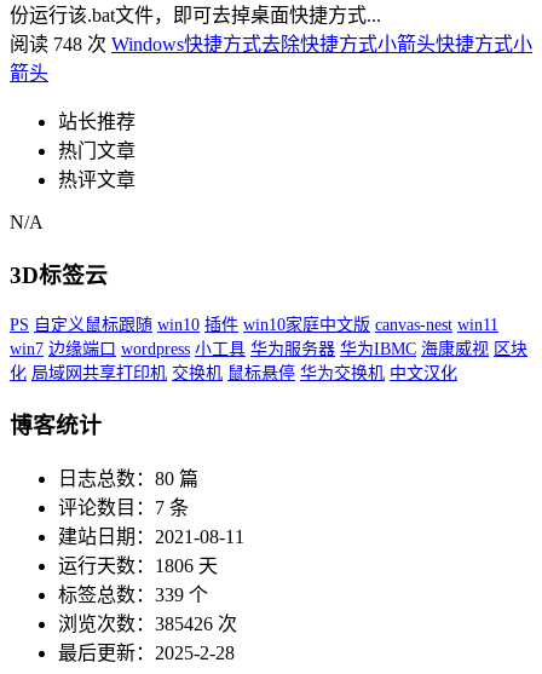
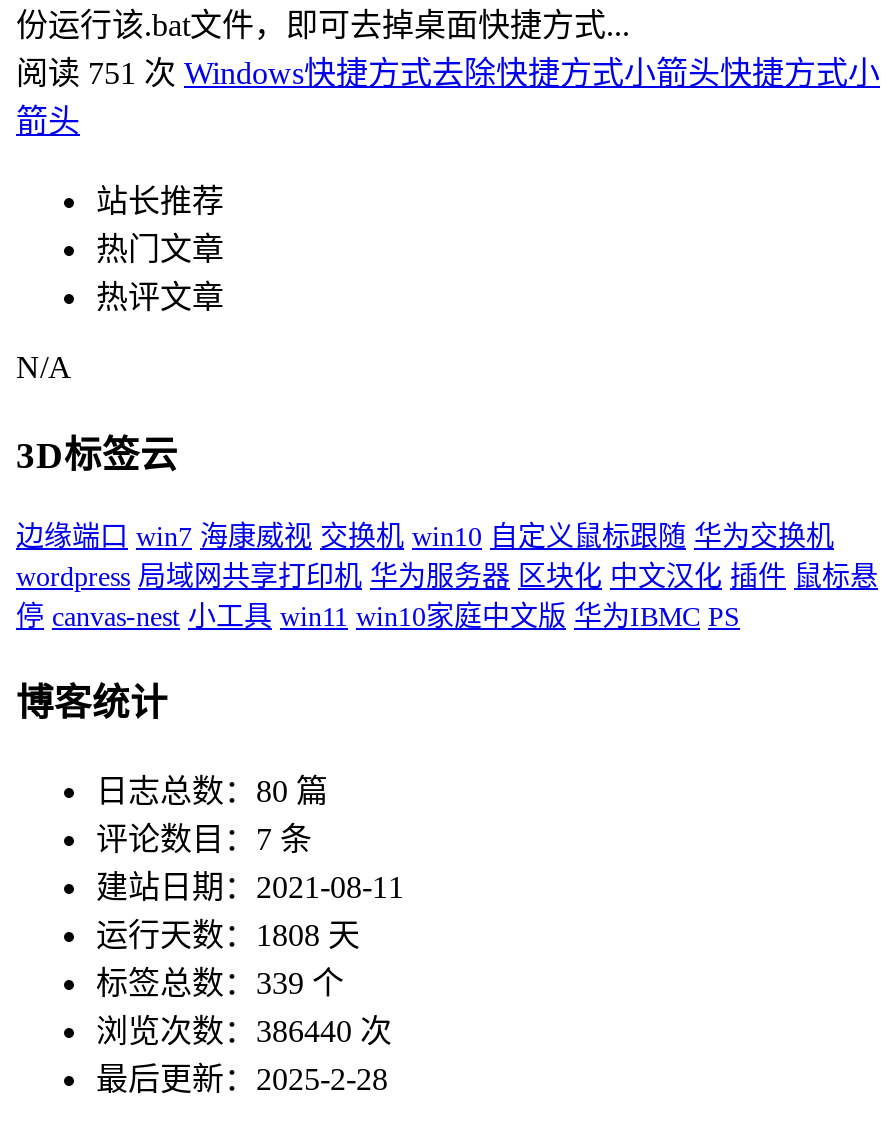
[10,34,532,54] 阅读 748 次Windows快捷方式去除快捷方式小箭头快捷方式小 -> [16,56,880,90] 阅读 751 次Windows快捷方式去除快捷方式小箭头快捷方式小
[10,316,527,383] PS 自定义鼠标跟随 win10 插件 win10家庭中文版 canvas-nest win11 | win7 边缘端口 wordpress 小工具 华为服务器 华为IBMC 海康威视 区块 | 化 局域网共享打印机 交换机 鼠标悬停 华为交换机 中文汉化 -> [16,522,878,632] 边缘端口 win7 海康威视 交换机 win10 自定义鼠标跟随 华为交换机 | wordpress 局域网共享打印机 华为服务器 区块化 中文汉化 插件 鼠标悬 | 停 canvas-nest 小工具 win11 win10家庭中文版 华为IBMC PS
[58,555,218,576] 运行天数：1806 天 -> [96,917,360,951] 运行天数：1808 天
[58,613,237,634] 浏览次数：385426 次 -> [96,1013,392,1047] 浏览次数：386440 次

